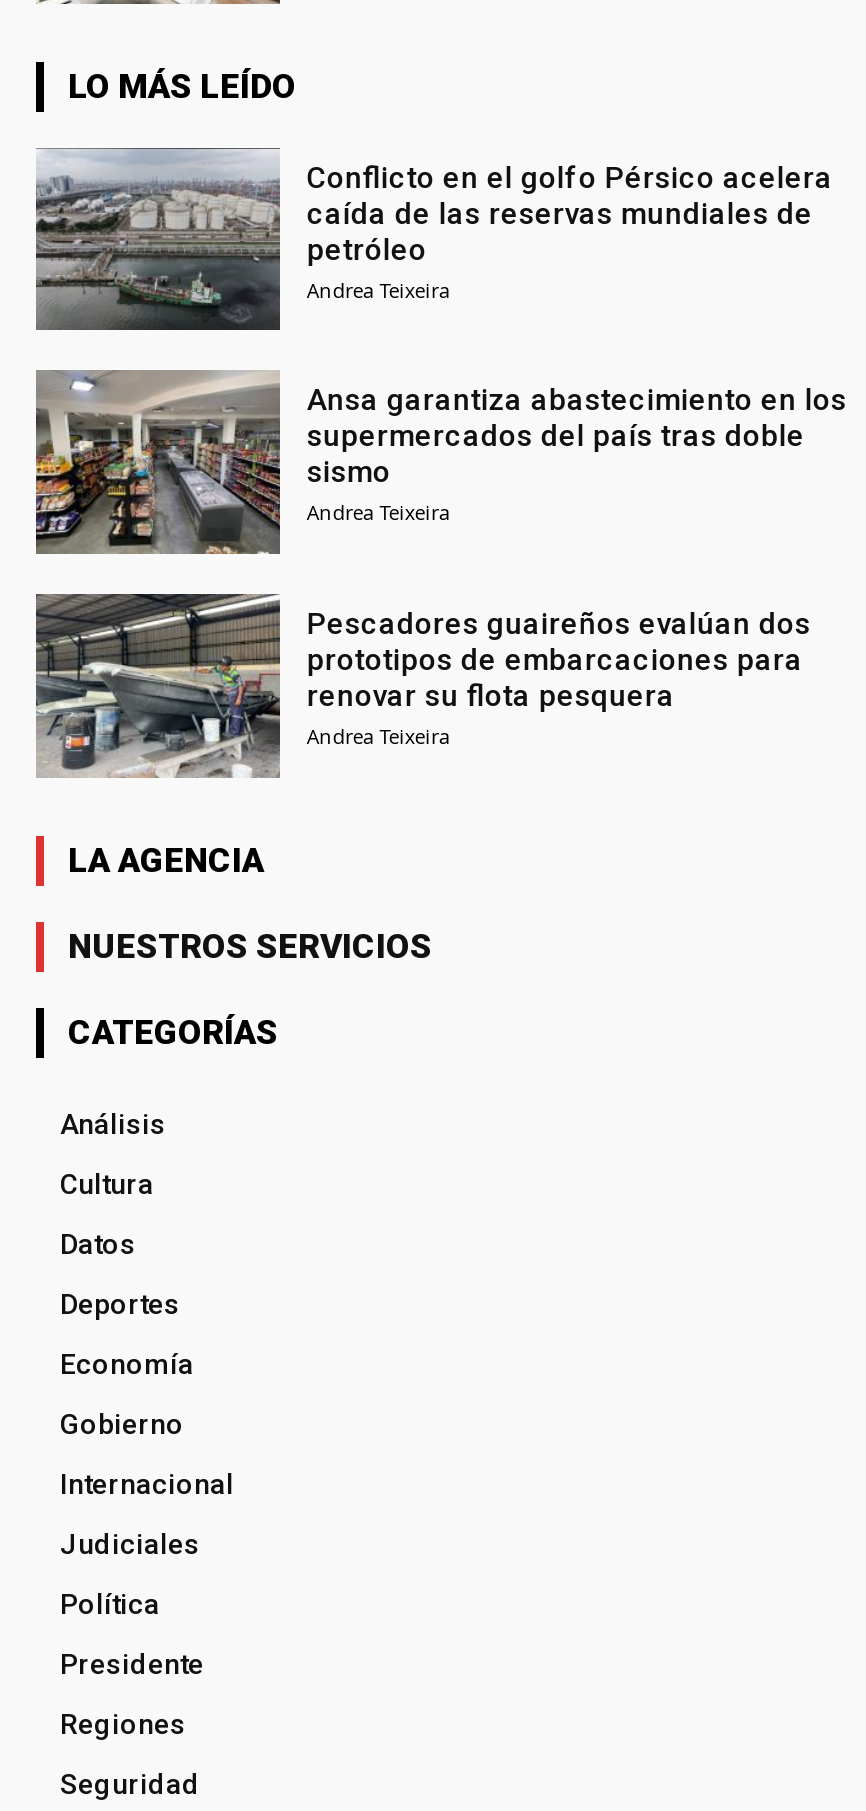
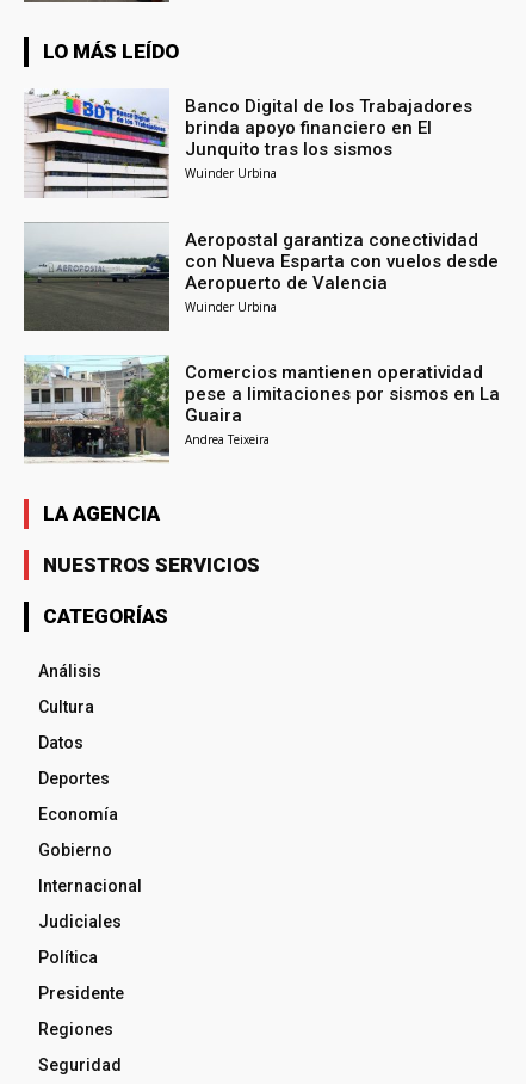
[34,146,833,332] [image] | Conflicto en el golfo Pérsico acelera | caída de las reservas mundiales de | petróleo | Andrea Teixeira -> [24,88,473,197] [image] | Banco Digital de los Trabajadores | brinda apoyo financiero en El | Junquito tras los sismos | Wuinder Urbina
[34,370,847,556] [image] | Ansa garantiza abastecimiento en los | supermercados del país tras doble | sismo | Andrea Teixeira -> [23,222,499,332] [image] | Aeropostal garantiza conectividad | con Nueva Esparta con vuelos desde | Aeropuerto de Valencia | Wuinder Urbina
[34,592,811,778] [image] | Pescadores guaireños evalúan dos | prototipos de embarcaciones para | renovar su flota pesquera -> [24,355,500,463] [image] | Comercios mantienen operatividad | pese a limitaciones por sismos en La | Guaira

